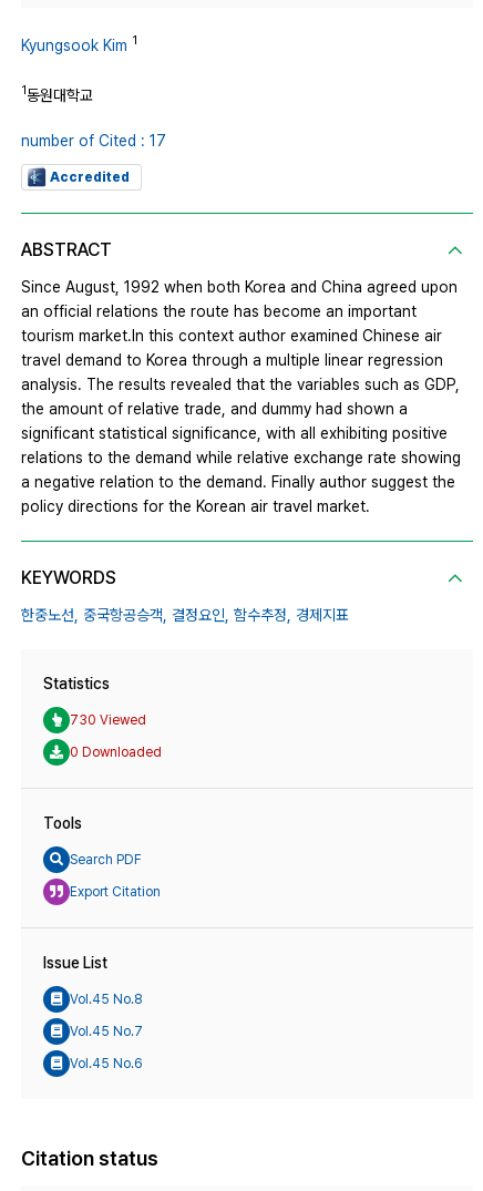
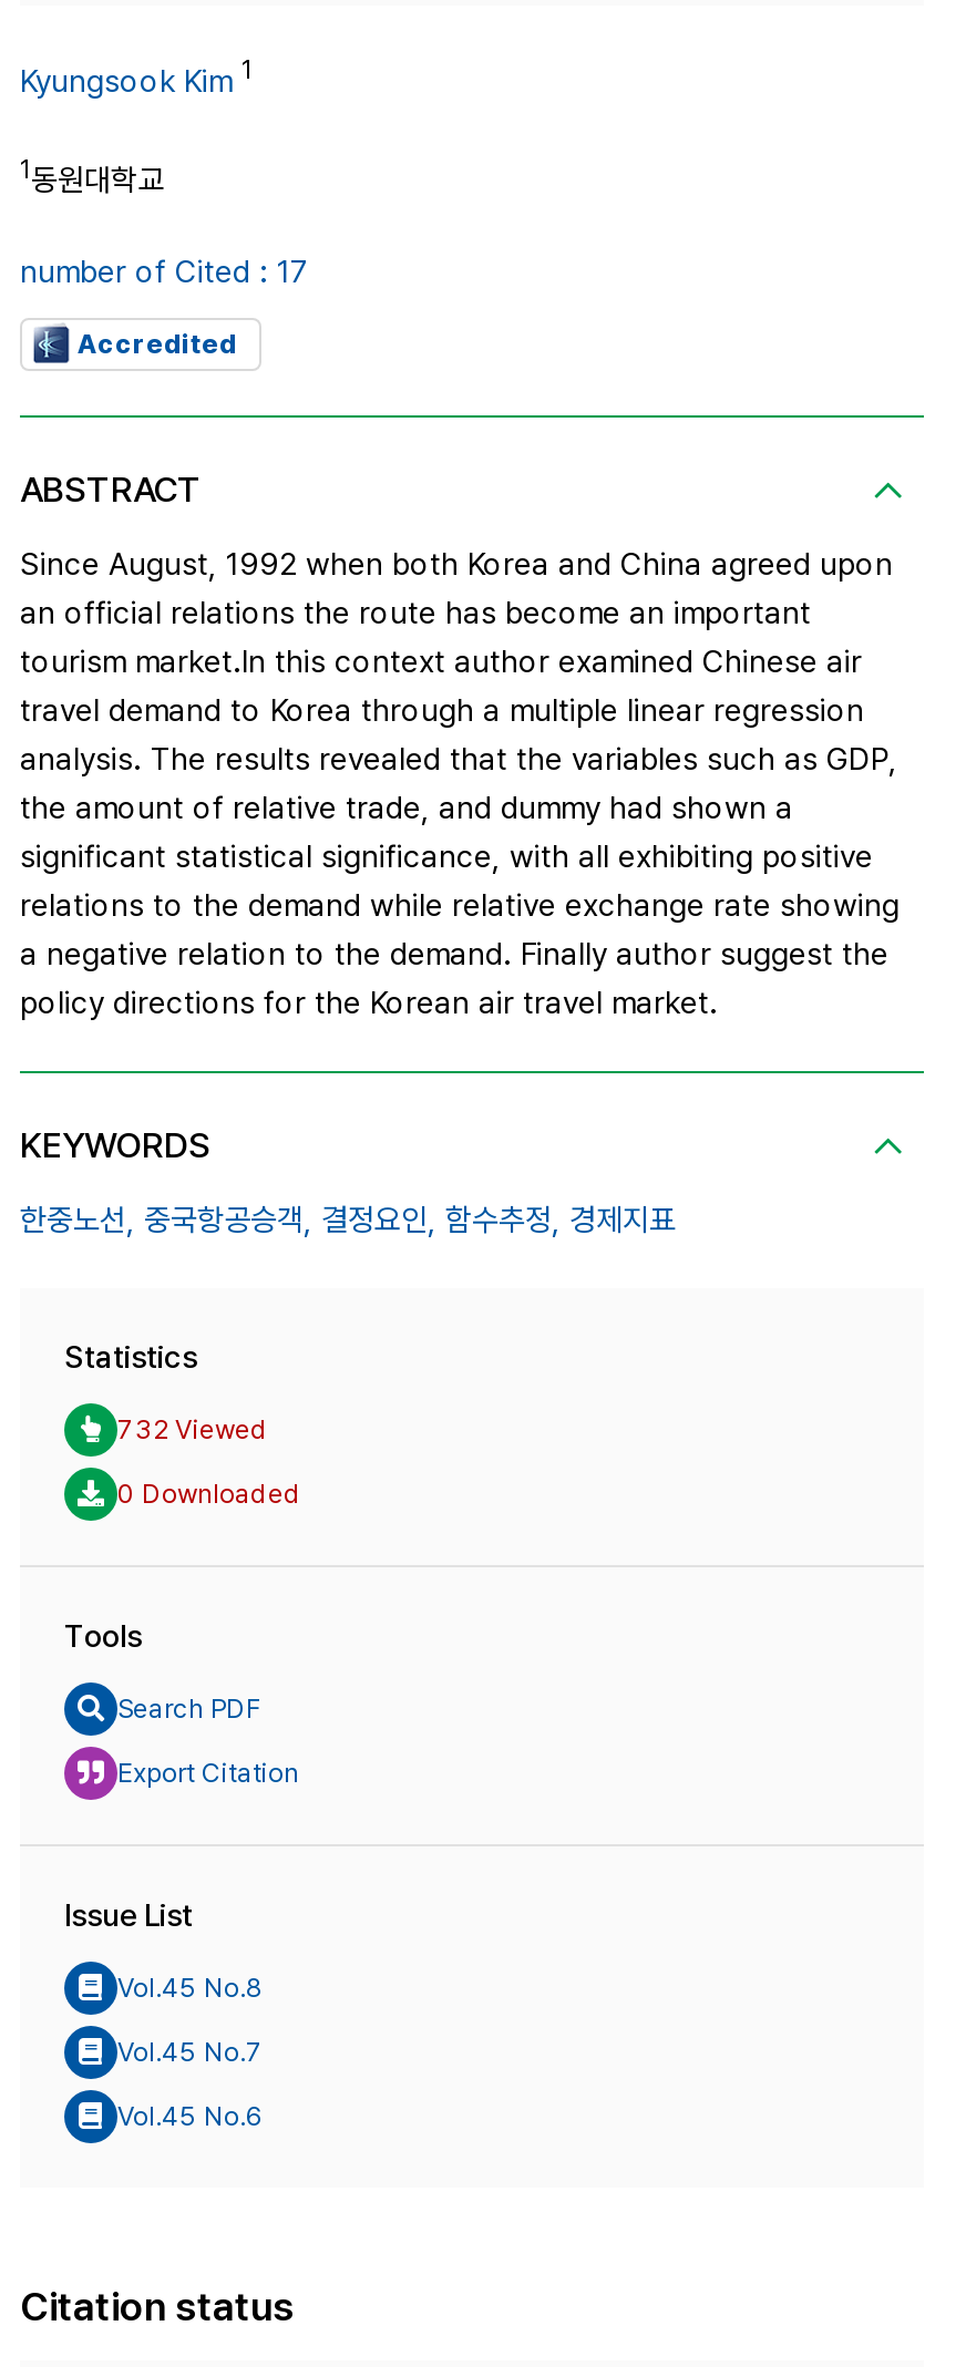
[70,712,146,728] 730 Viewed -> [117,1414,268,1445] 732 Viewed

